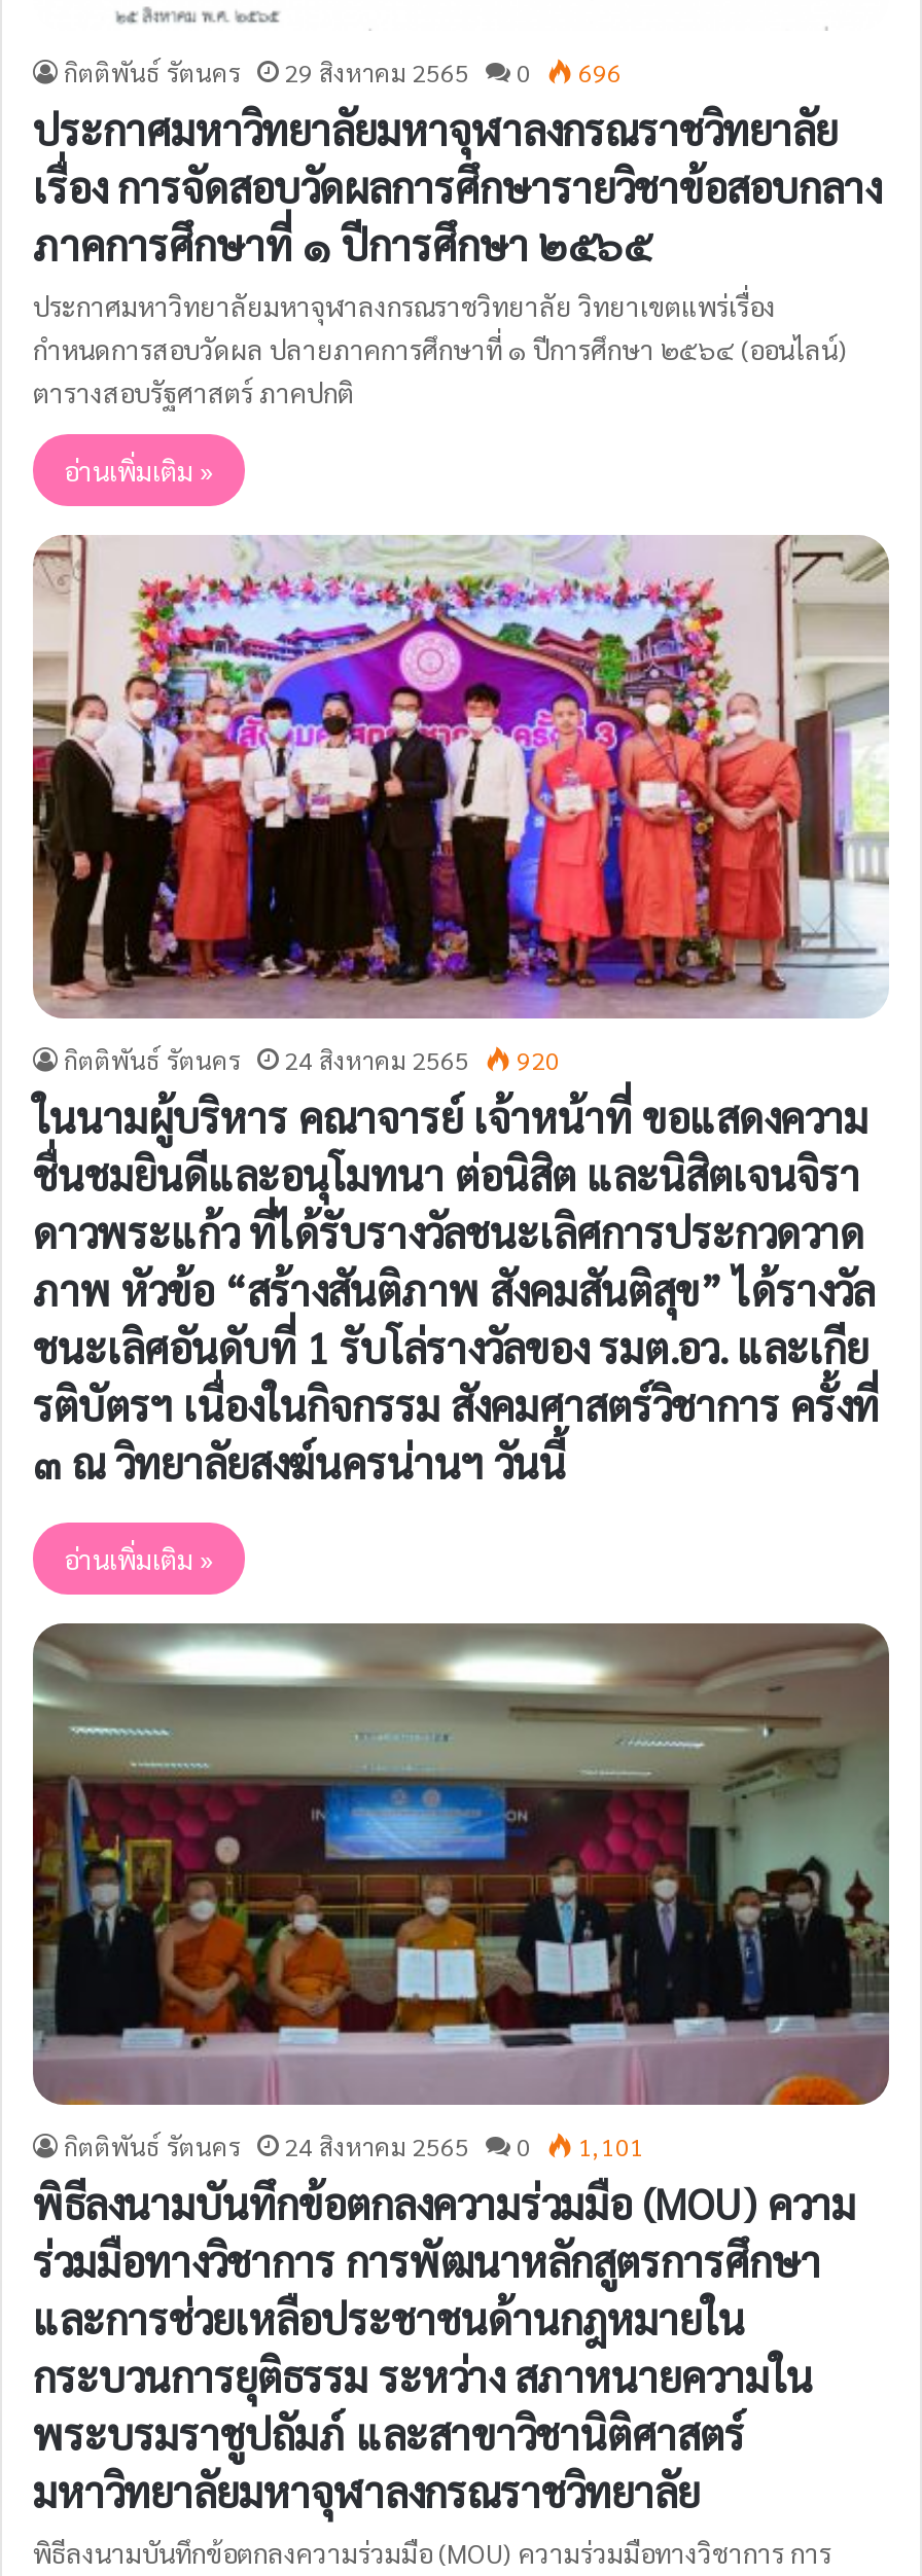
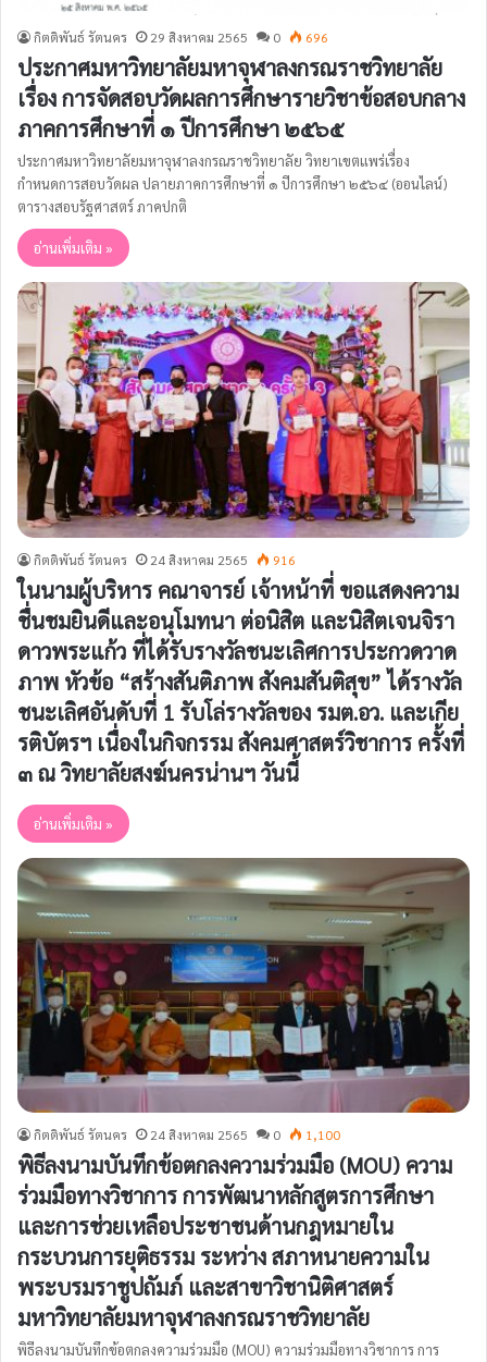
[64,1042,560,1075] กิตติพันธ์ รัตนคร 24 สิงหาคม 2565 920 -> [34,550,296,568] กิตติพันธ์ รัตนคร 24 สิงหาคม 2565 916
[64,2130,644,2163] กิตติพันธ์ รัตนคร 24 สิงหาคม 2565 0 1,101 -> [34,1126,340,1143] กิตติพันธ์ รัตนคร 24 สิงหาคม 2565 0 1,100

